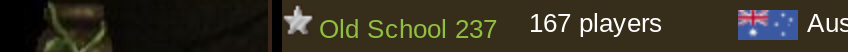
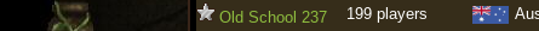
[319,8,663,44] Old School 237 167 players -> [219,5,427,26] Old School 237 199 players

